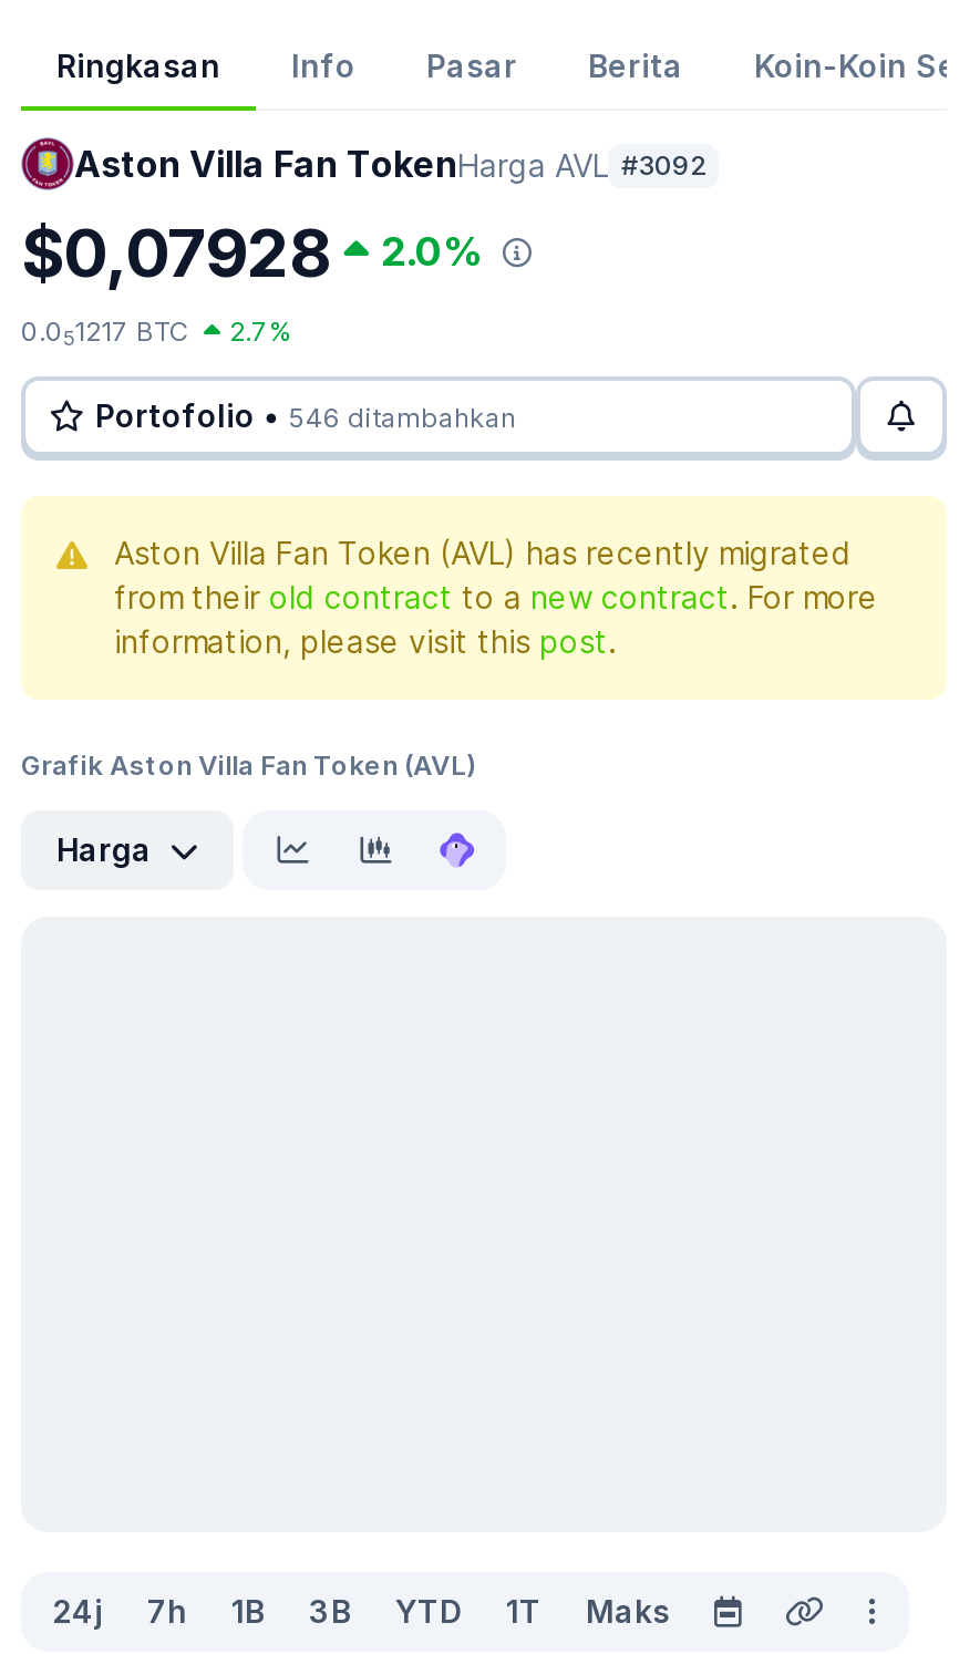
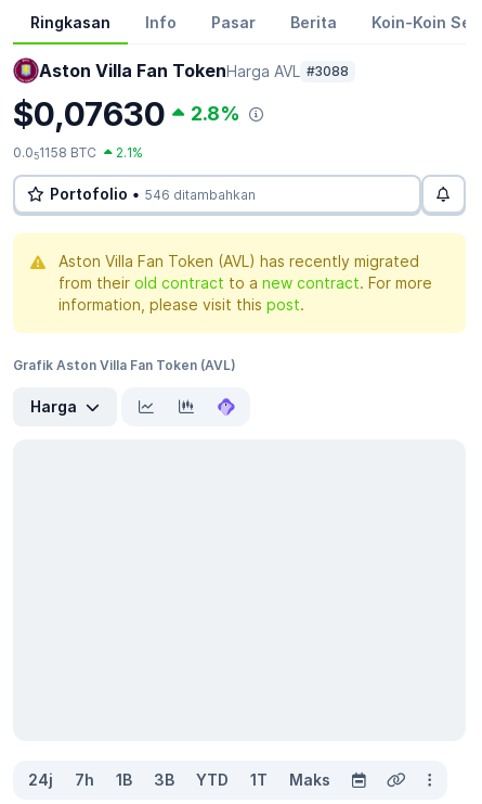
[74,142,705,186] Aston Villa Fan TokenHarga AVL #3092 -> [39,60,349,81] Aston Villa Fan TokenHarga AVL #3088
[21,213,331,292] $0,07928 -> [13,94,166,133] $0,07630
[381,228,485,275] 2.0% -> [190,102,240,125] 2.8%
[21,314,189,350] 0.051217 BTC -> [13,144,96,162] 0.051158 BTC
[229,314,291,348] 2.7% -> [116,144,143,161] 2.1%

